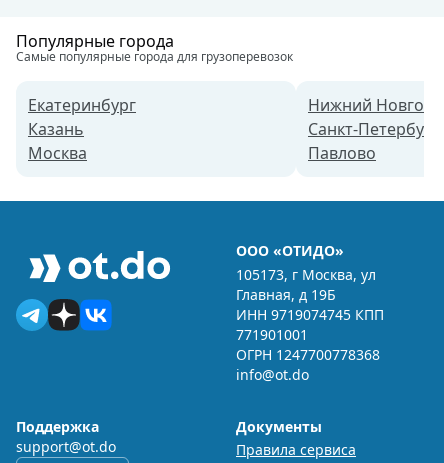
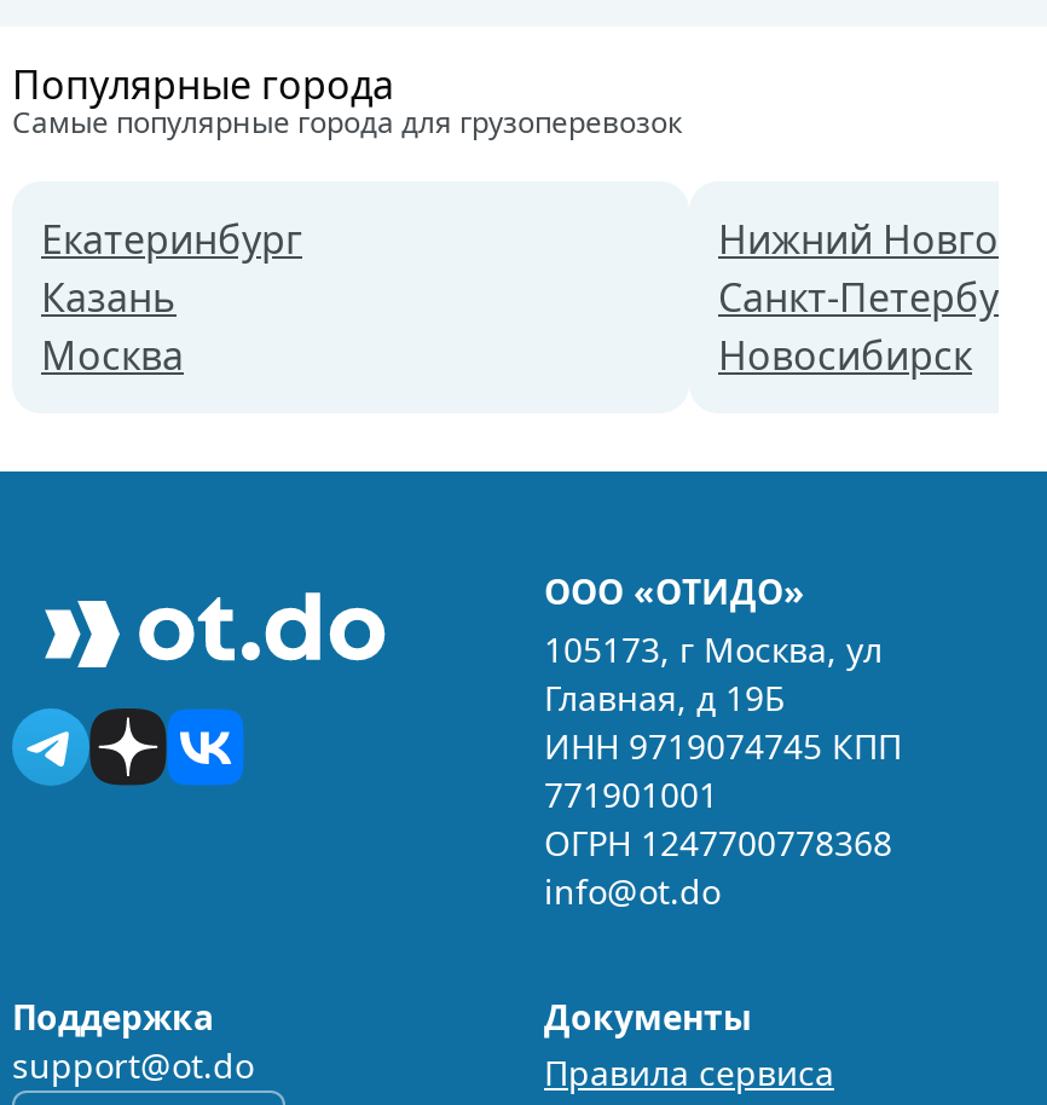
[308,142,376,164] Павлово -> [718,330,972,383] Новосибирск

